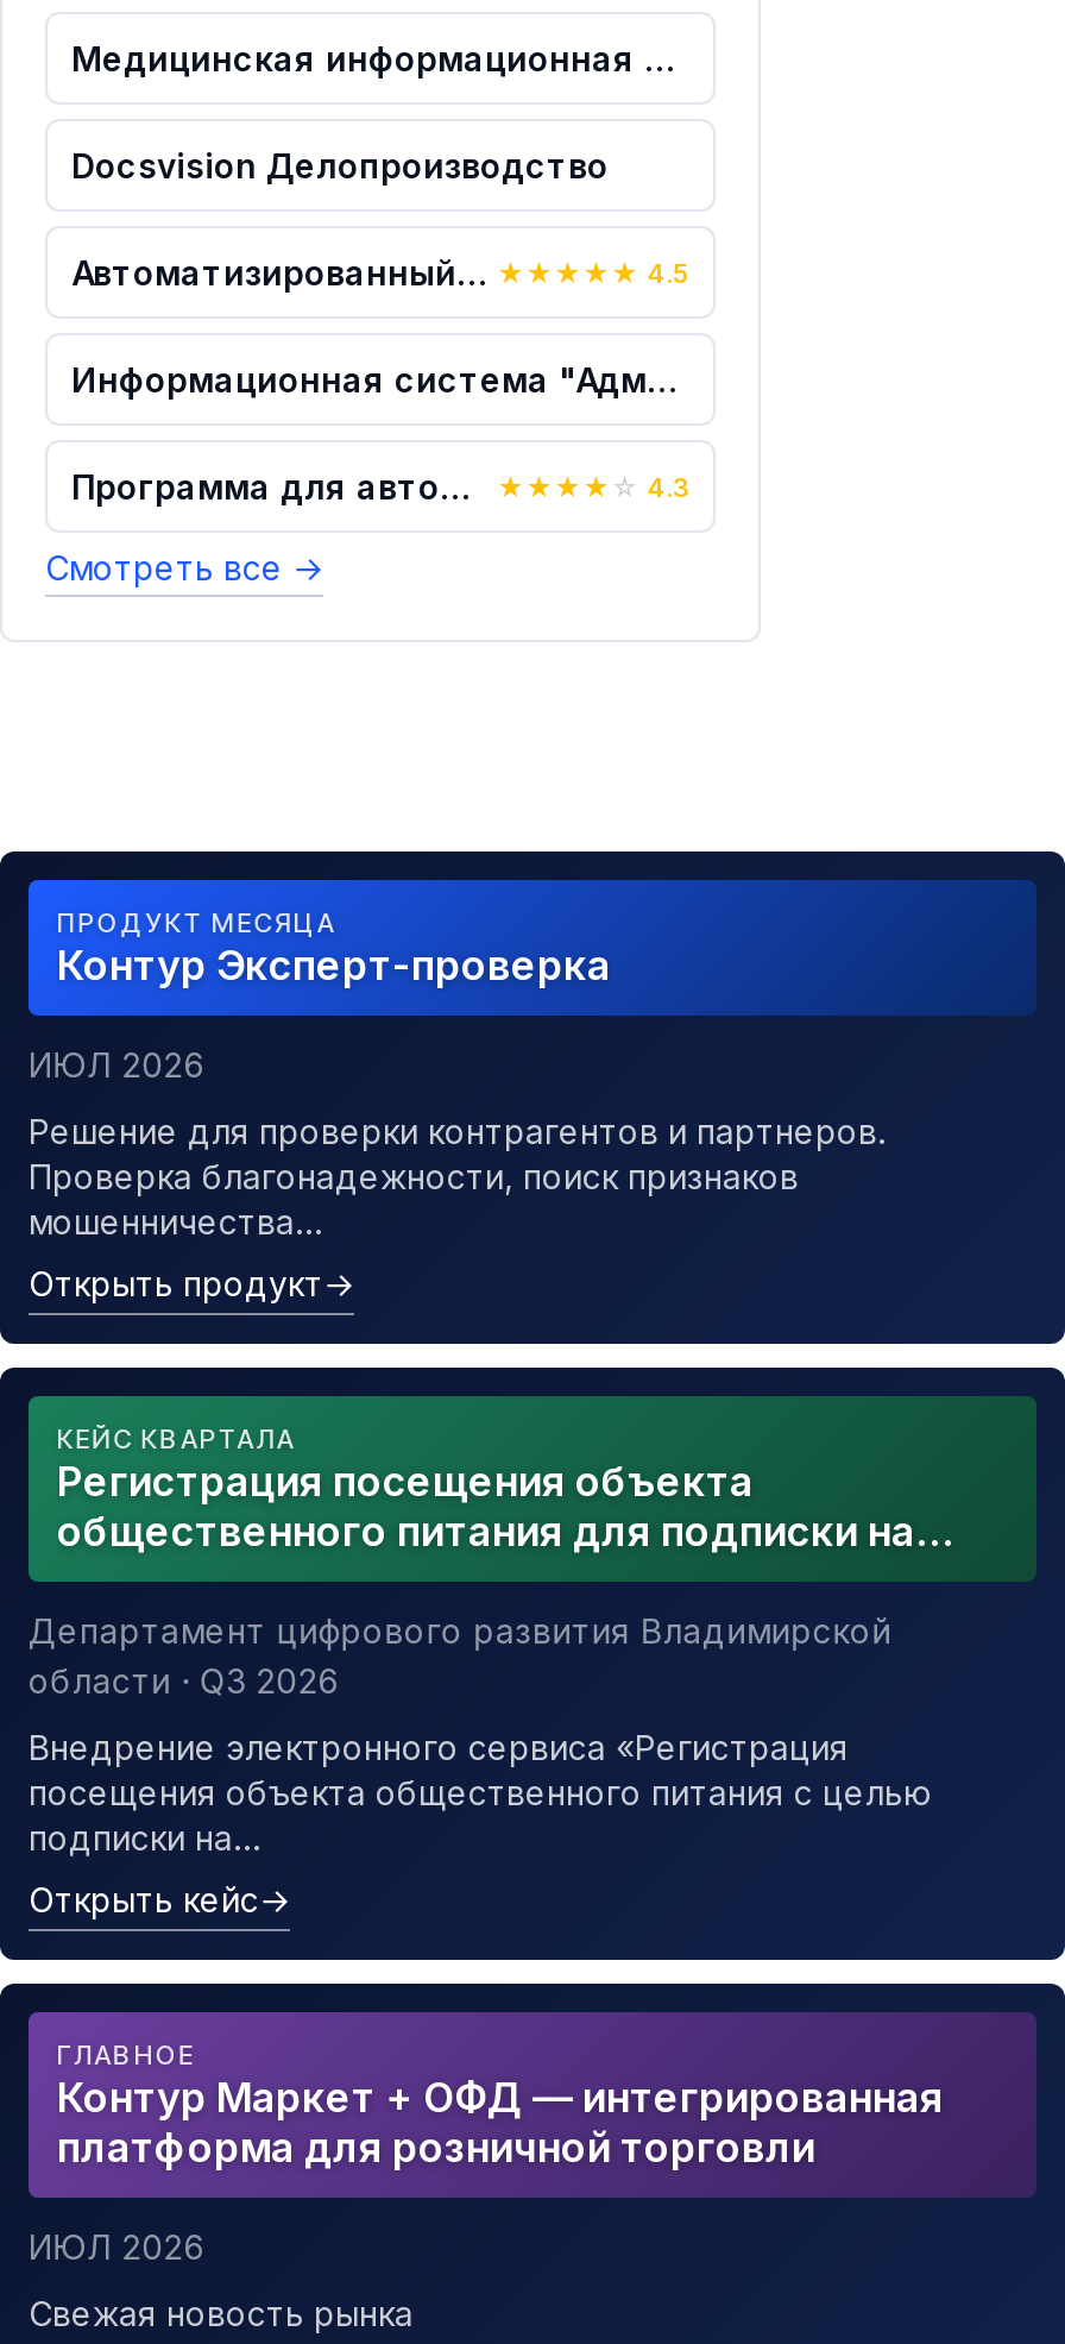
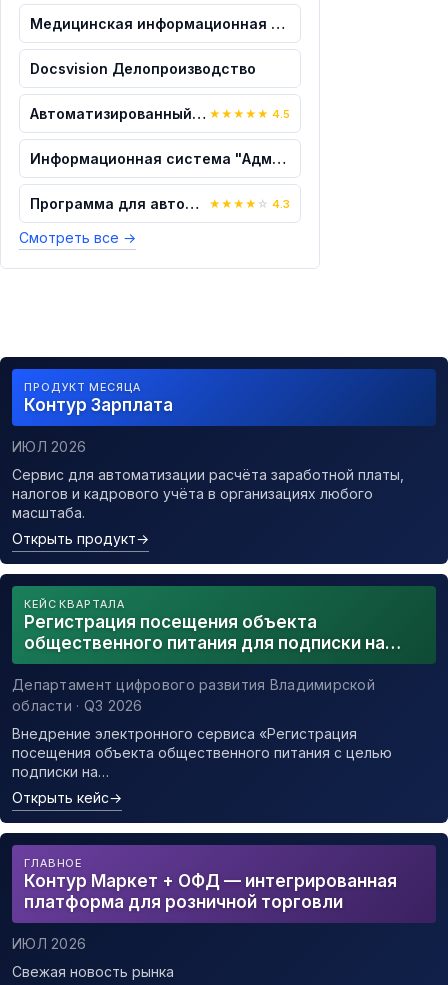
[57,942,611,989] Контур Эксперт-проверка -> [24,395,173,415] Контур Зарплата
[29,1111,884,1242] Решение для проверки контрагентов и партнеров. | Проверка благонадежности, поиск признаков | мошенничества… -> [12,466,404,521] Сервис для автоматизации расчёта заработной платы, | налогов и кадрового учёта в организациях любого | масштаба.

